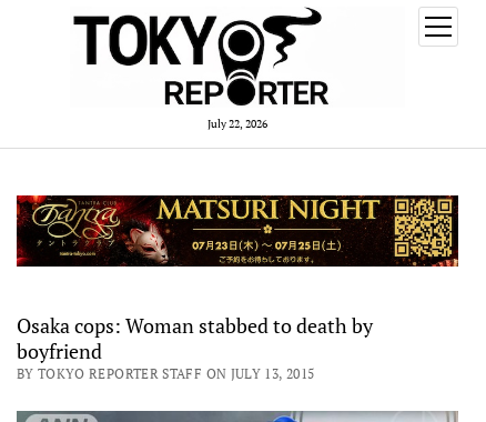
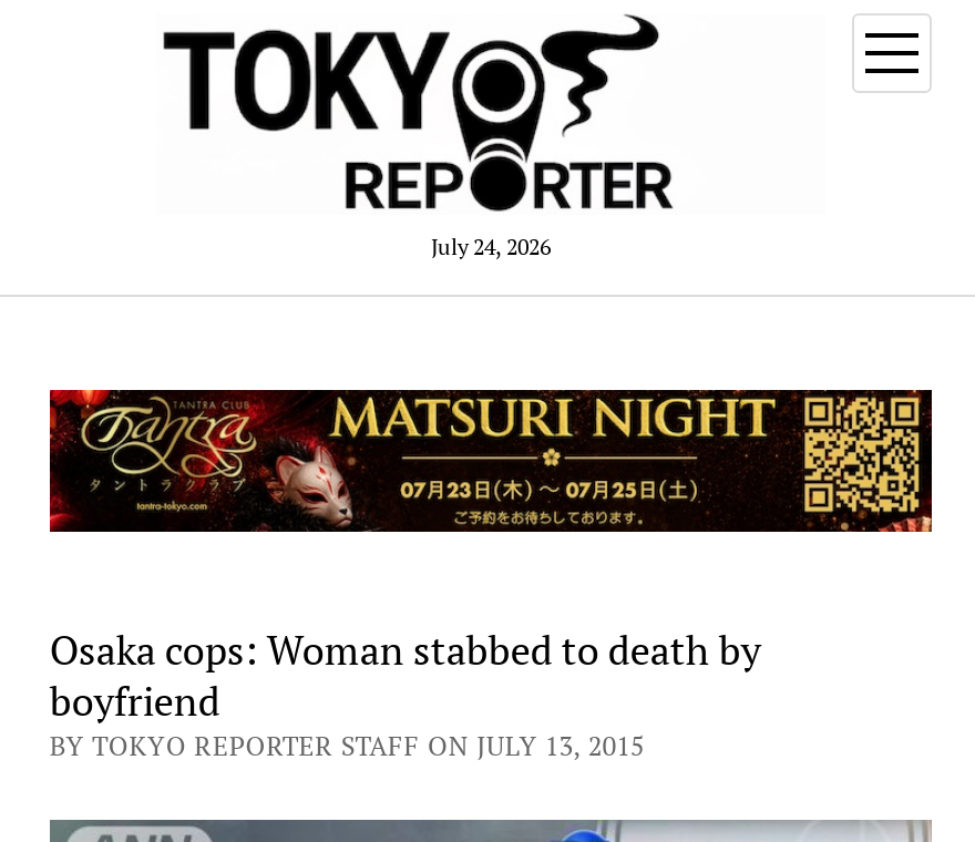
[207,116,267,131] July 22, 2026 -> [431,232,551,261] July 24, 2026

